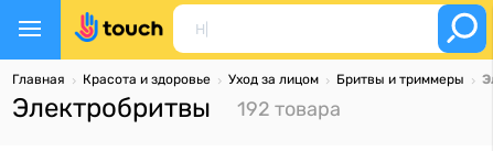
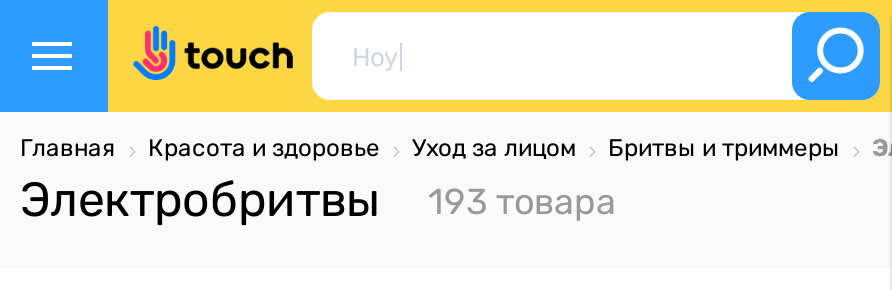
[12,93,341,123] Электробритвы 192 товара -> [20,172,616,228] Электробритвы 193 товара

